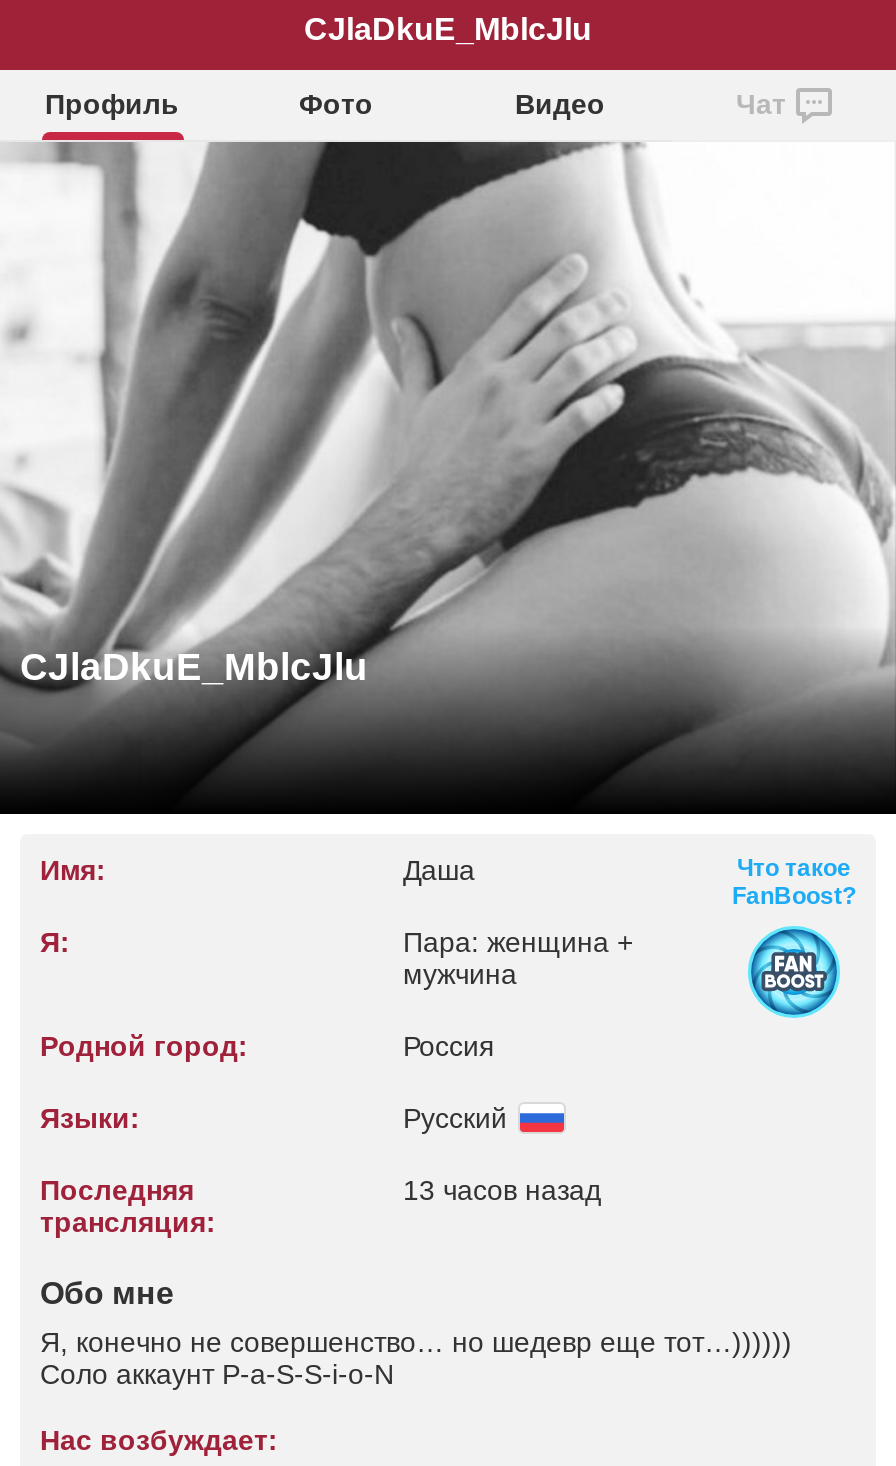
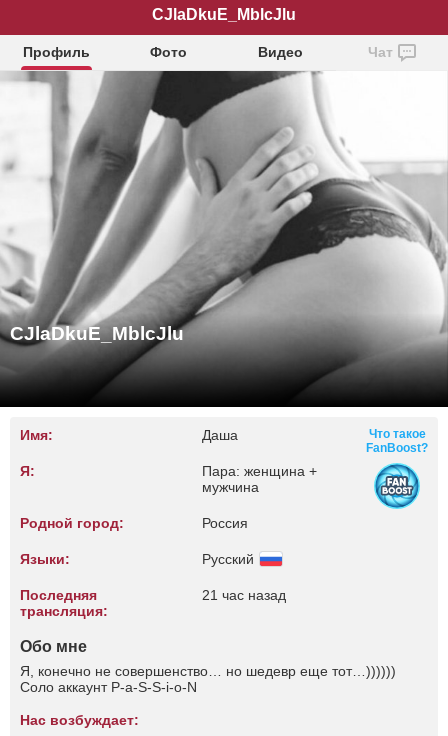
[403,1174,601,1206] 13 часов назад -> [201,587,285,603] 21 час назад

